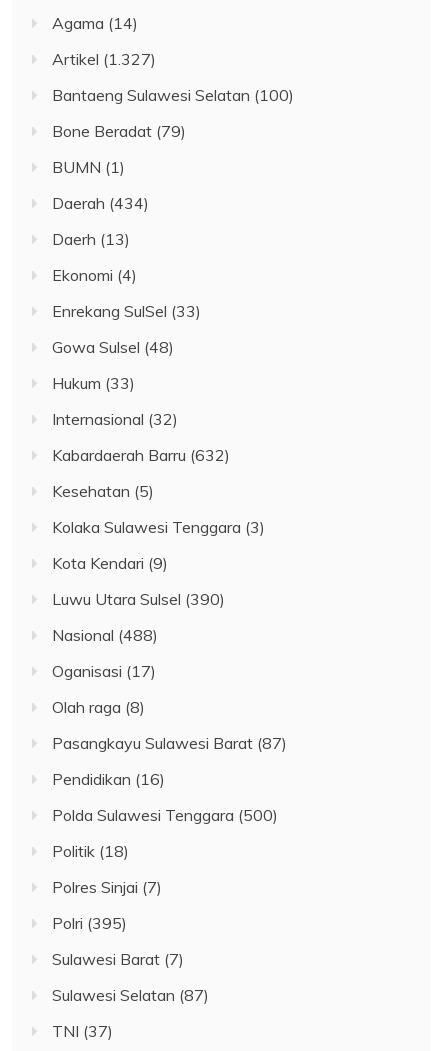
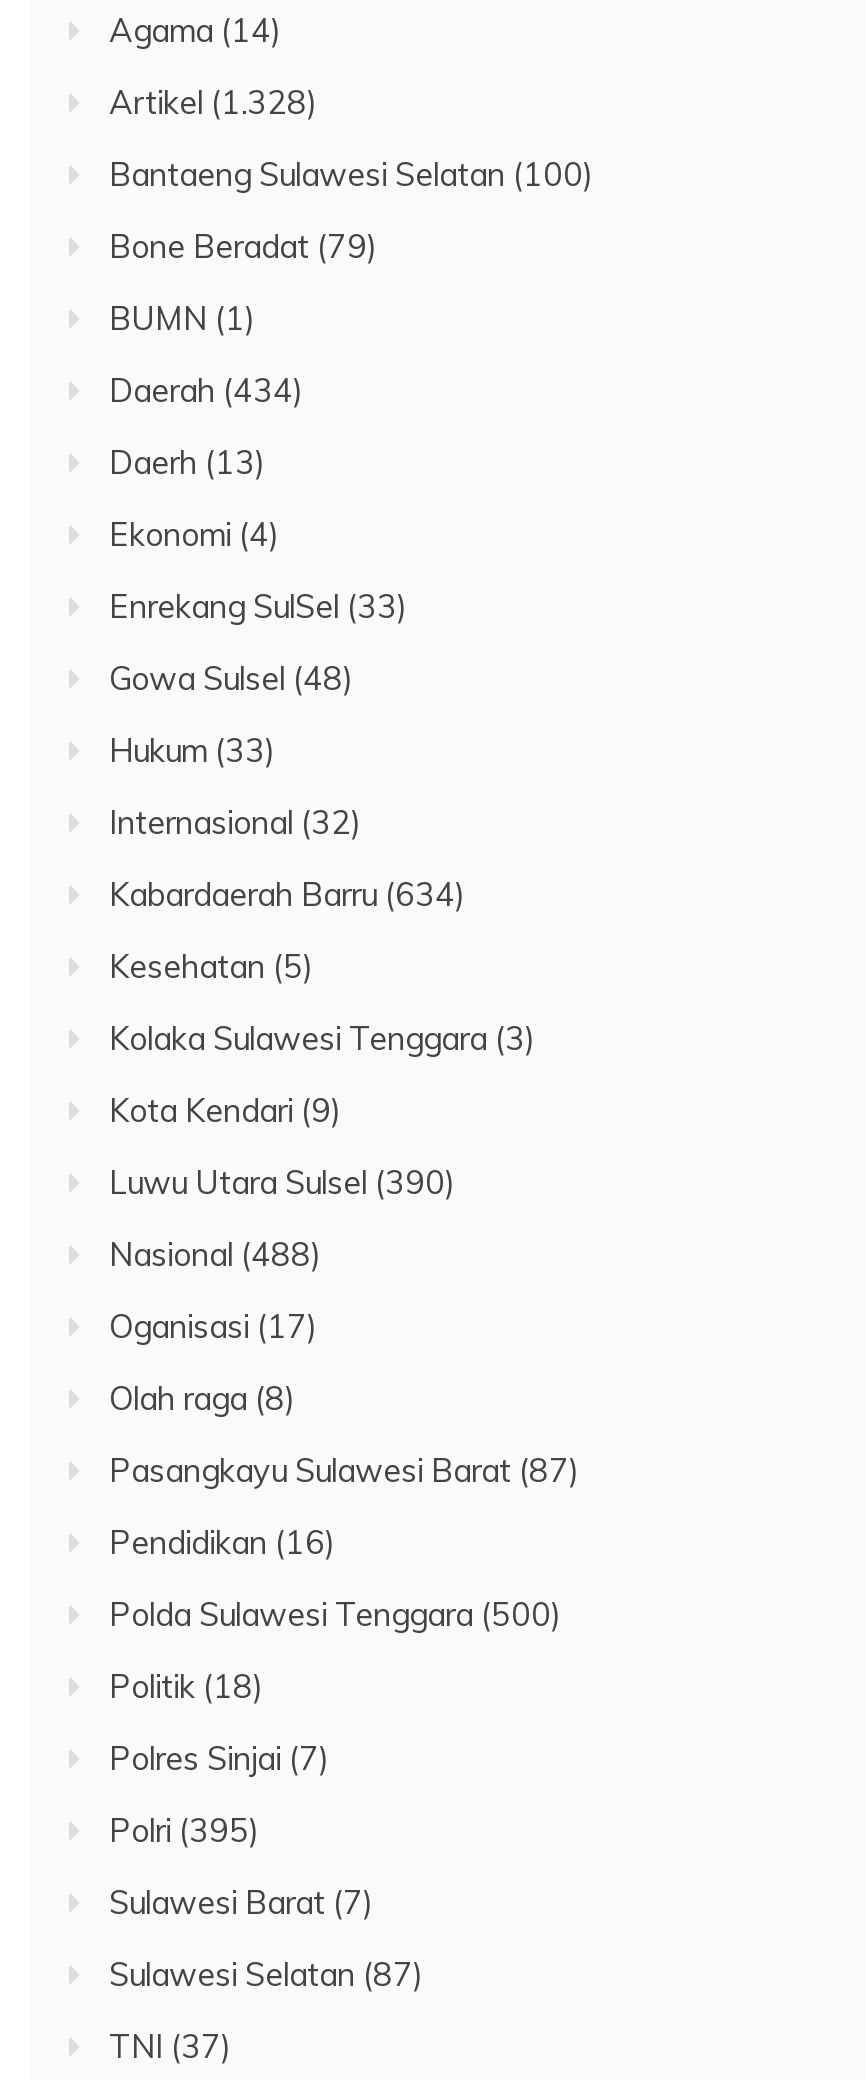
[52,49,156,69] Artikel (1.327) -> [109,82,317,122] Artikel (1.328)
[52,445,230,465] Kabardaerah Barru (632) -> [109,874,465,914] Kabardaerah Barru (634)

